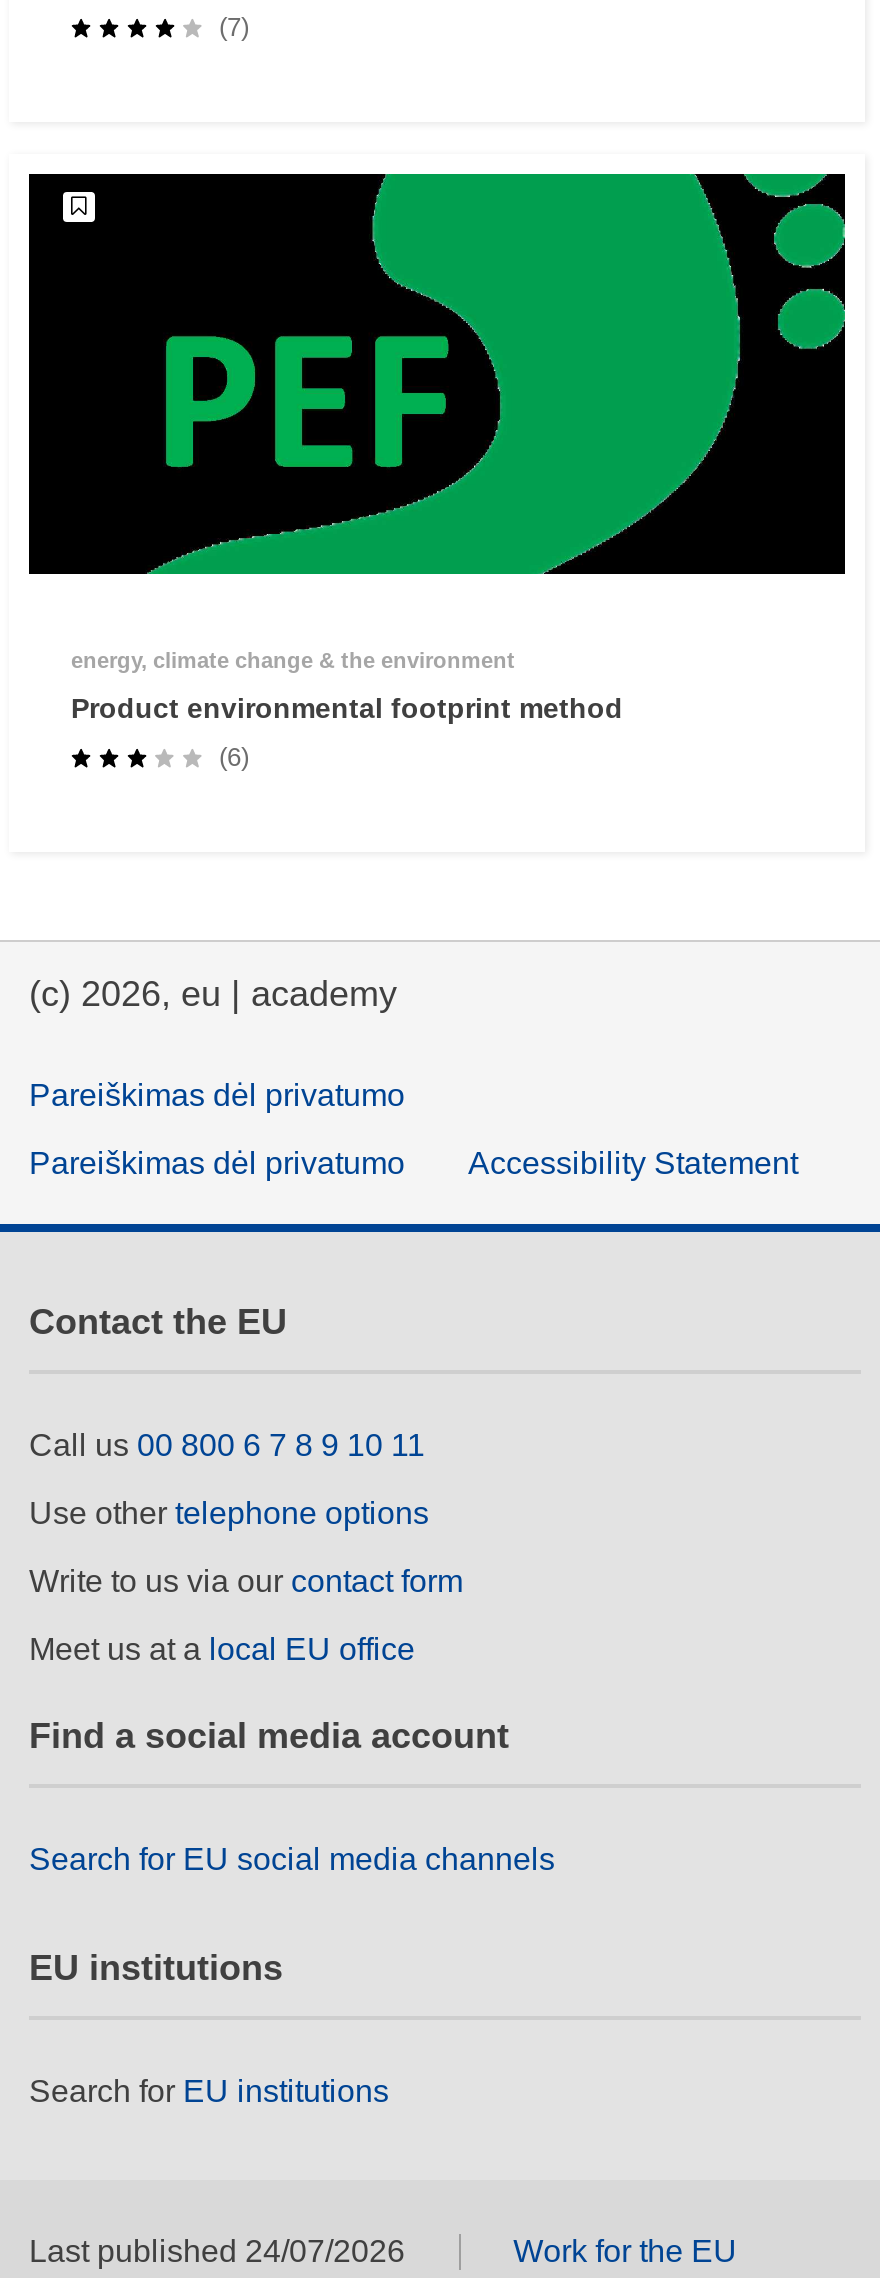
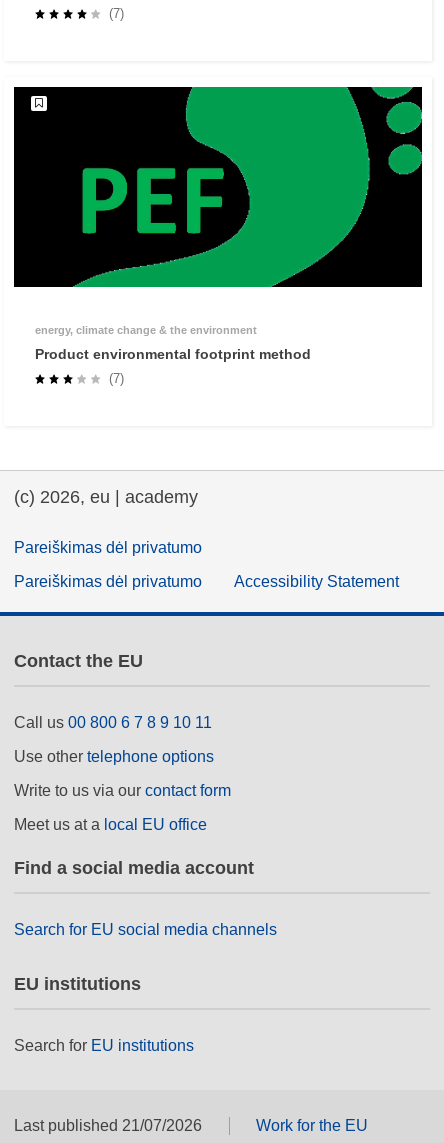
[219,741,249,771] (6) -> [109,370,124,385] (7)
[29,2234,405,2268] Last published 24/07/2026 -> [14,1117,202,1134] Last published 21/07/2026

